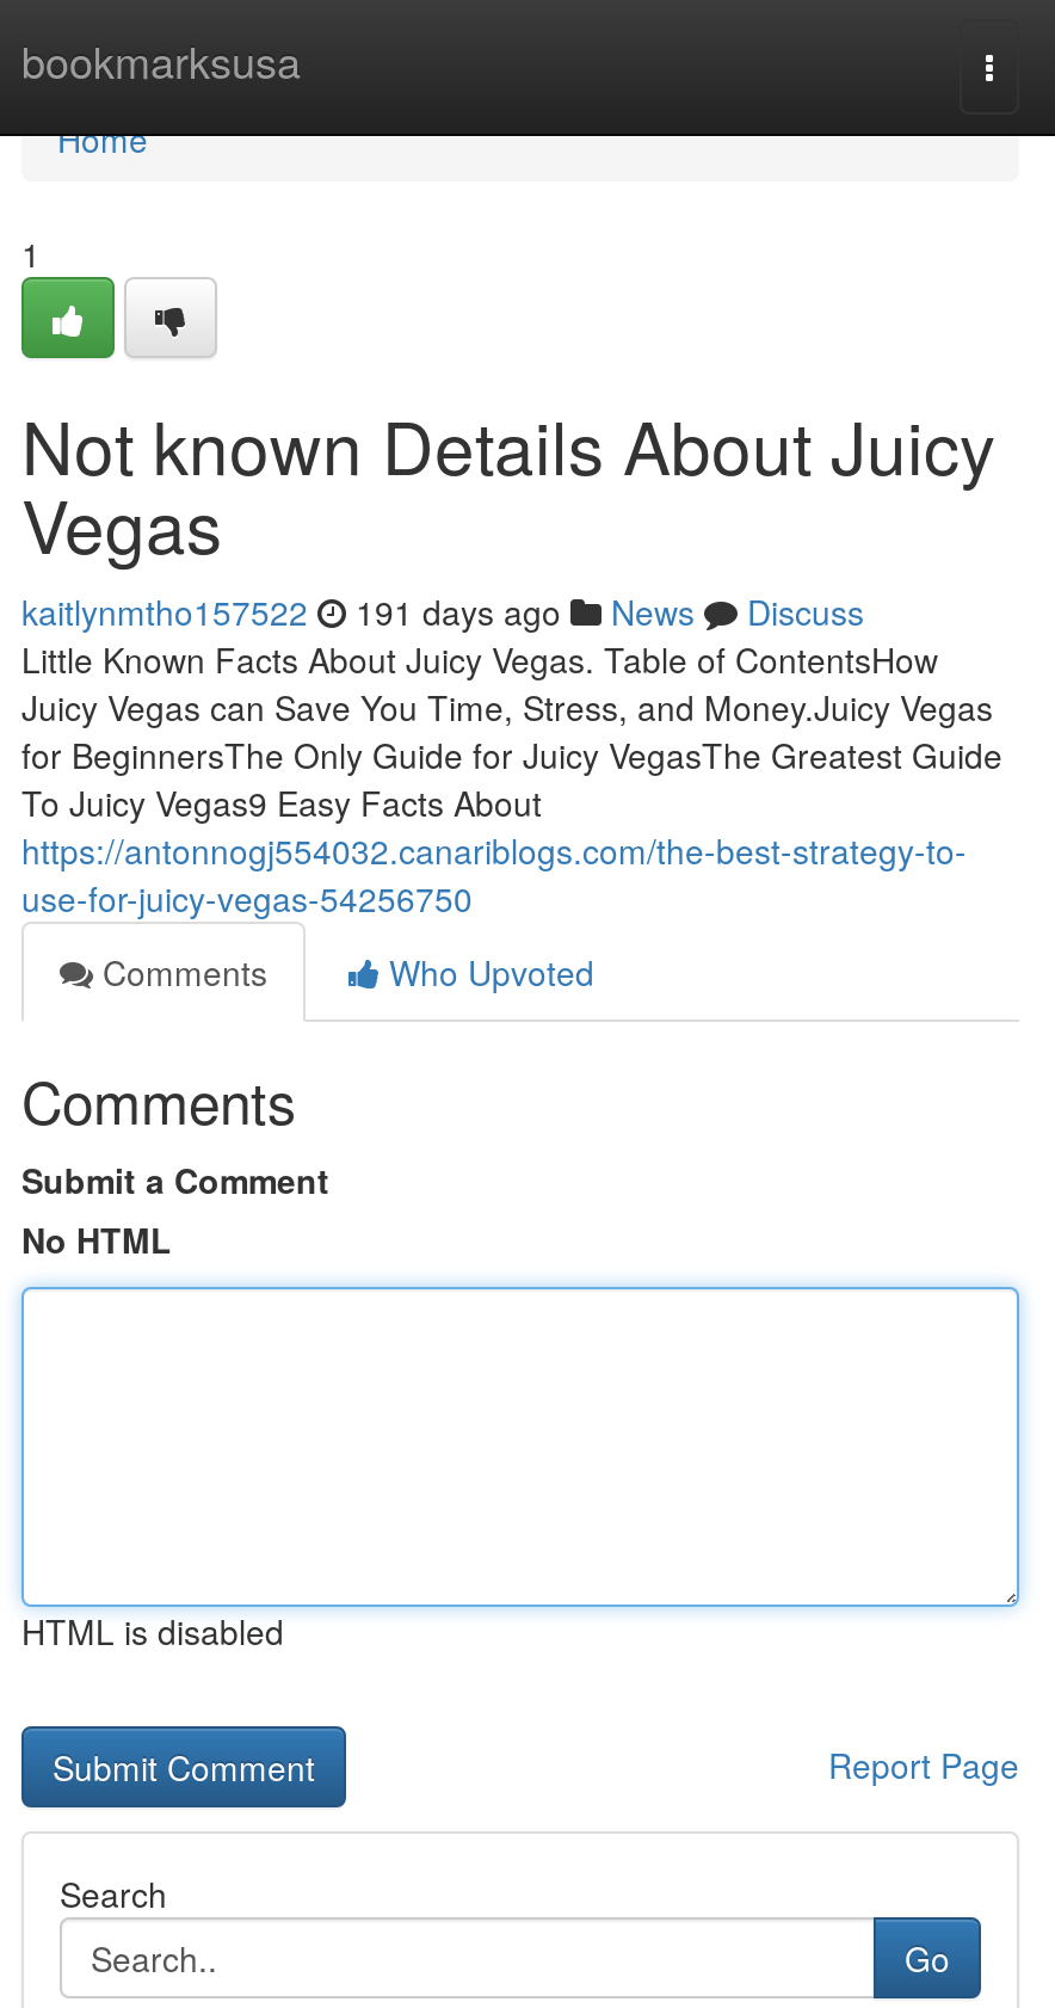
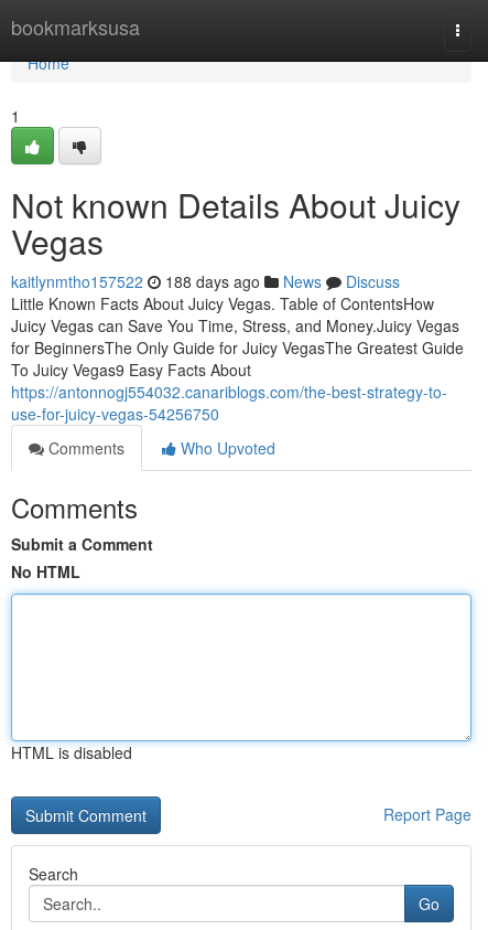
[21,587,864,635] kaitlynmtho157522 191 days ago News Discuss -> [11,270,400,292] kaitlynmtho157522 188 days ago News Discuss

